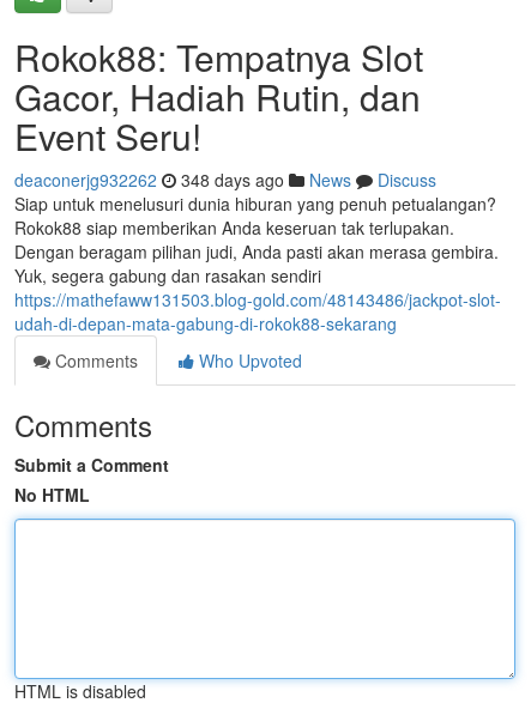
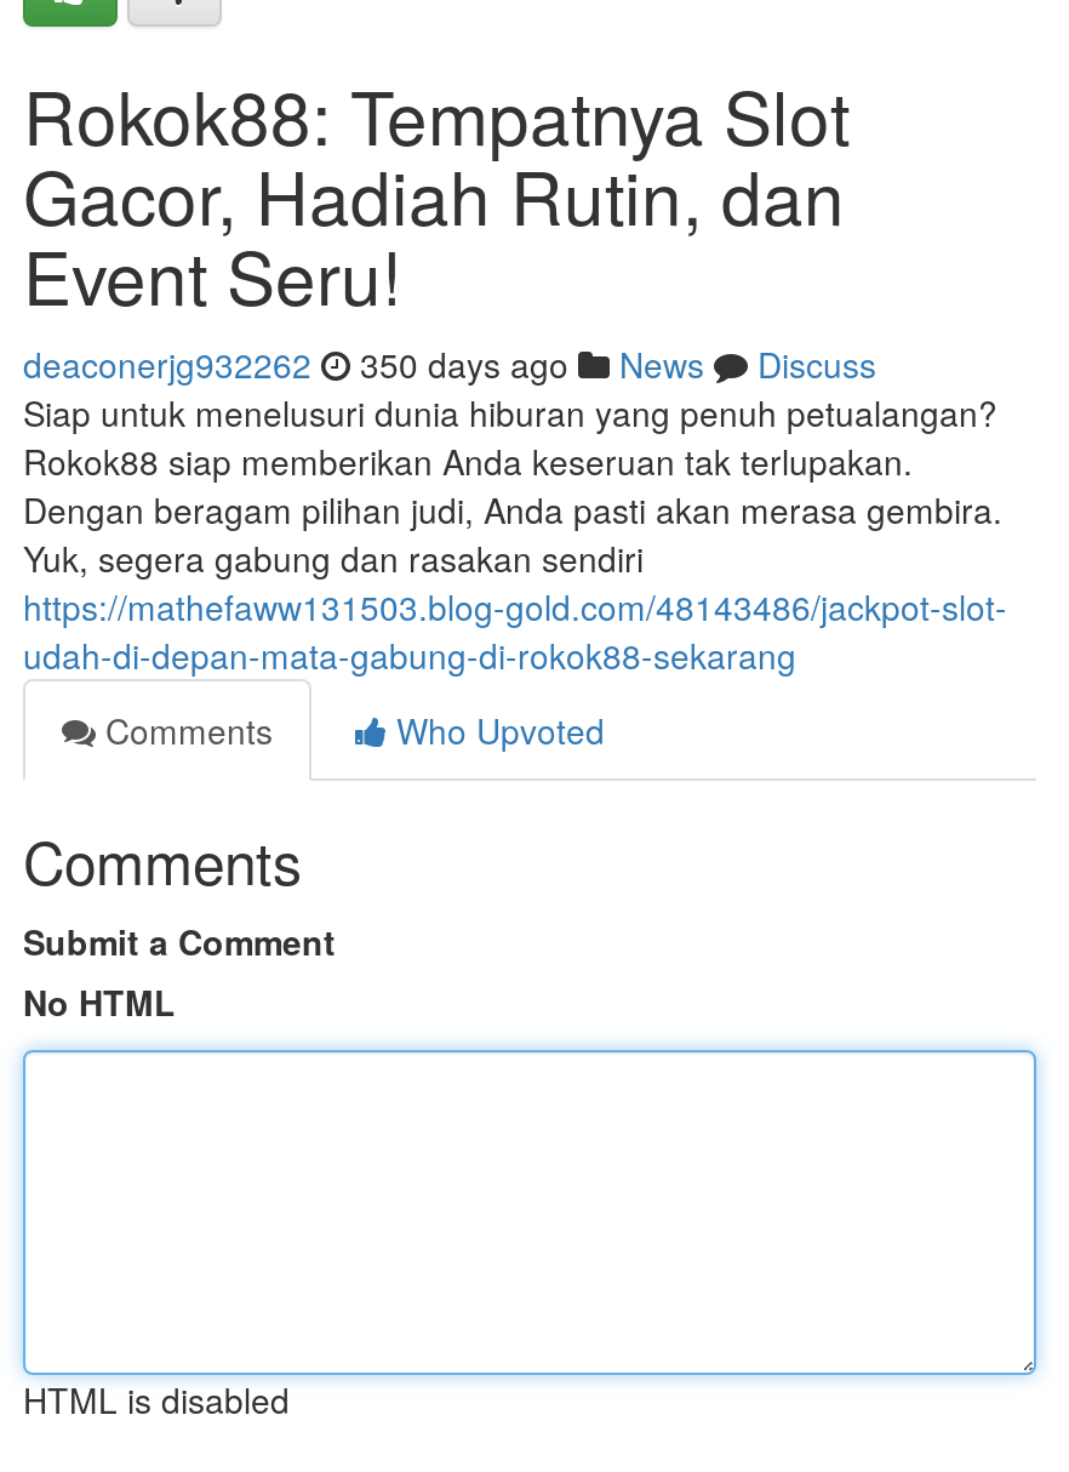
[14,168,436,192] deaconerjg932262 348 days ago News Discuss -> [23,340,876,388] deaconerjg932262 350 days ago News Discuss

